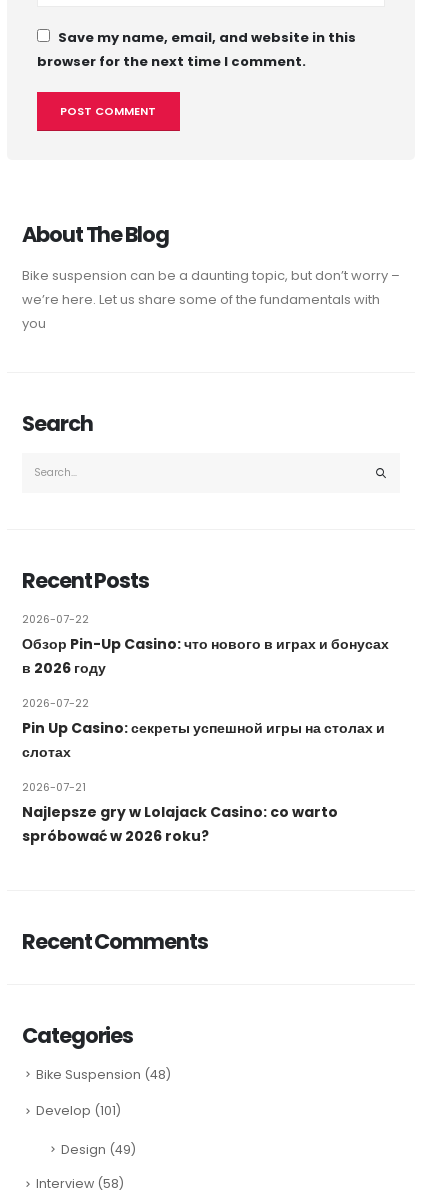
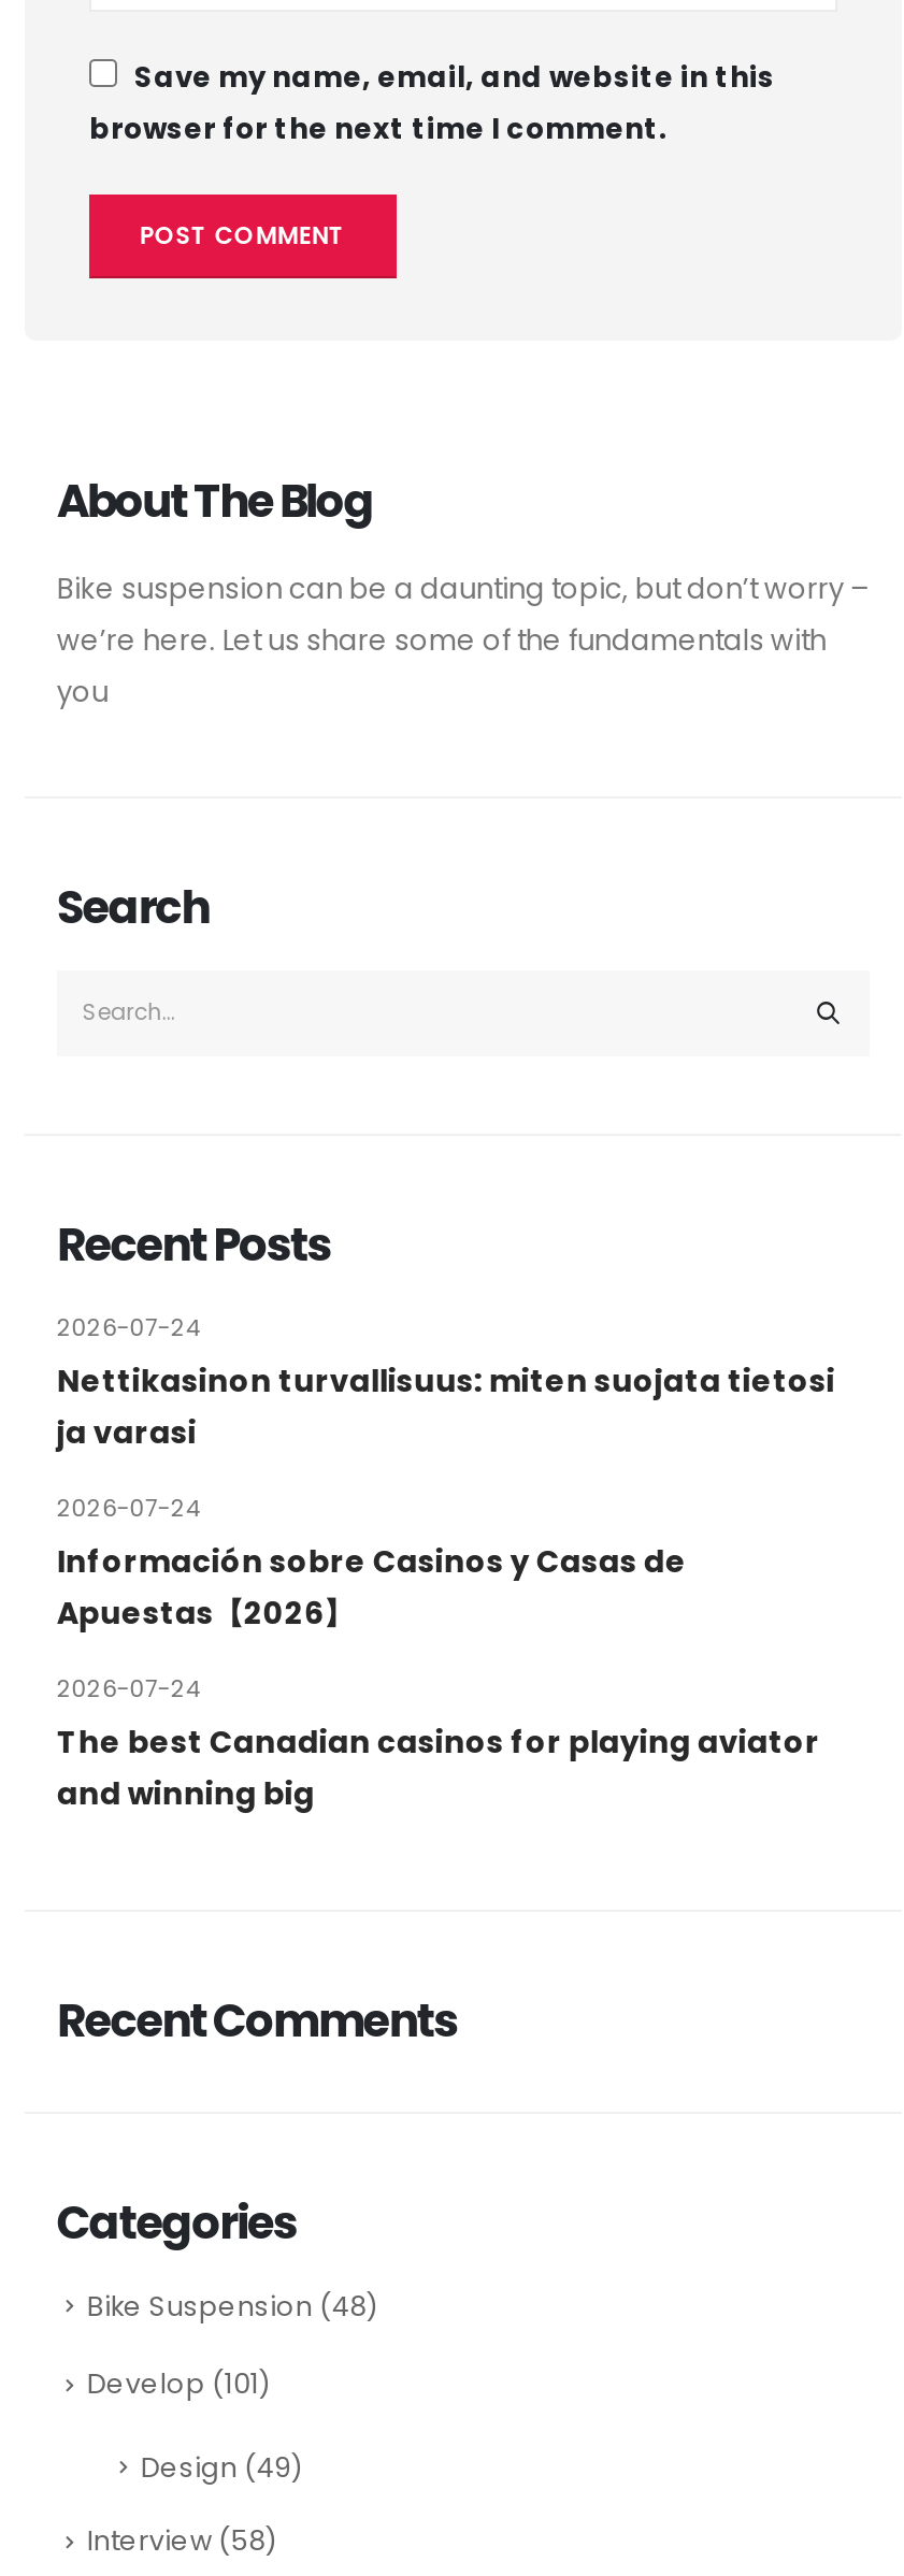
[22,612,89,627] 2026-07-22 -> [57,1312,201,1344] 2026-07-24
[22,634,389,678] Обзор Pin-Up Casino: что нового в играх и бонусах | в 2026 году -> [57,1359,835,1453] Nettikasinon turvallisuus: miten suojata tietosi | ja varasi
[22,696,89,711] 2026-07-22 -> [57,1492,201,1524] 2026-07-24
[22,718,385,762] Pin Up Casino: секреты успешной игры на столах и | слотах -> [57,1539,686,1634] Información sobre Casinos y Casas de | Apuestas【2026】
[22,780,86,795] 2026-07-21 -> [57,1673,201,1705] 2026-07-24
[22,802,338,846] Najlepsze gry w Lolajack Casino: co warto | spróbować w 2026 roku? -> [57,1720,820,1814] The best Canadian casinos for playing aviator | and winning big

